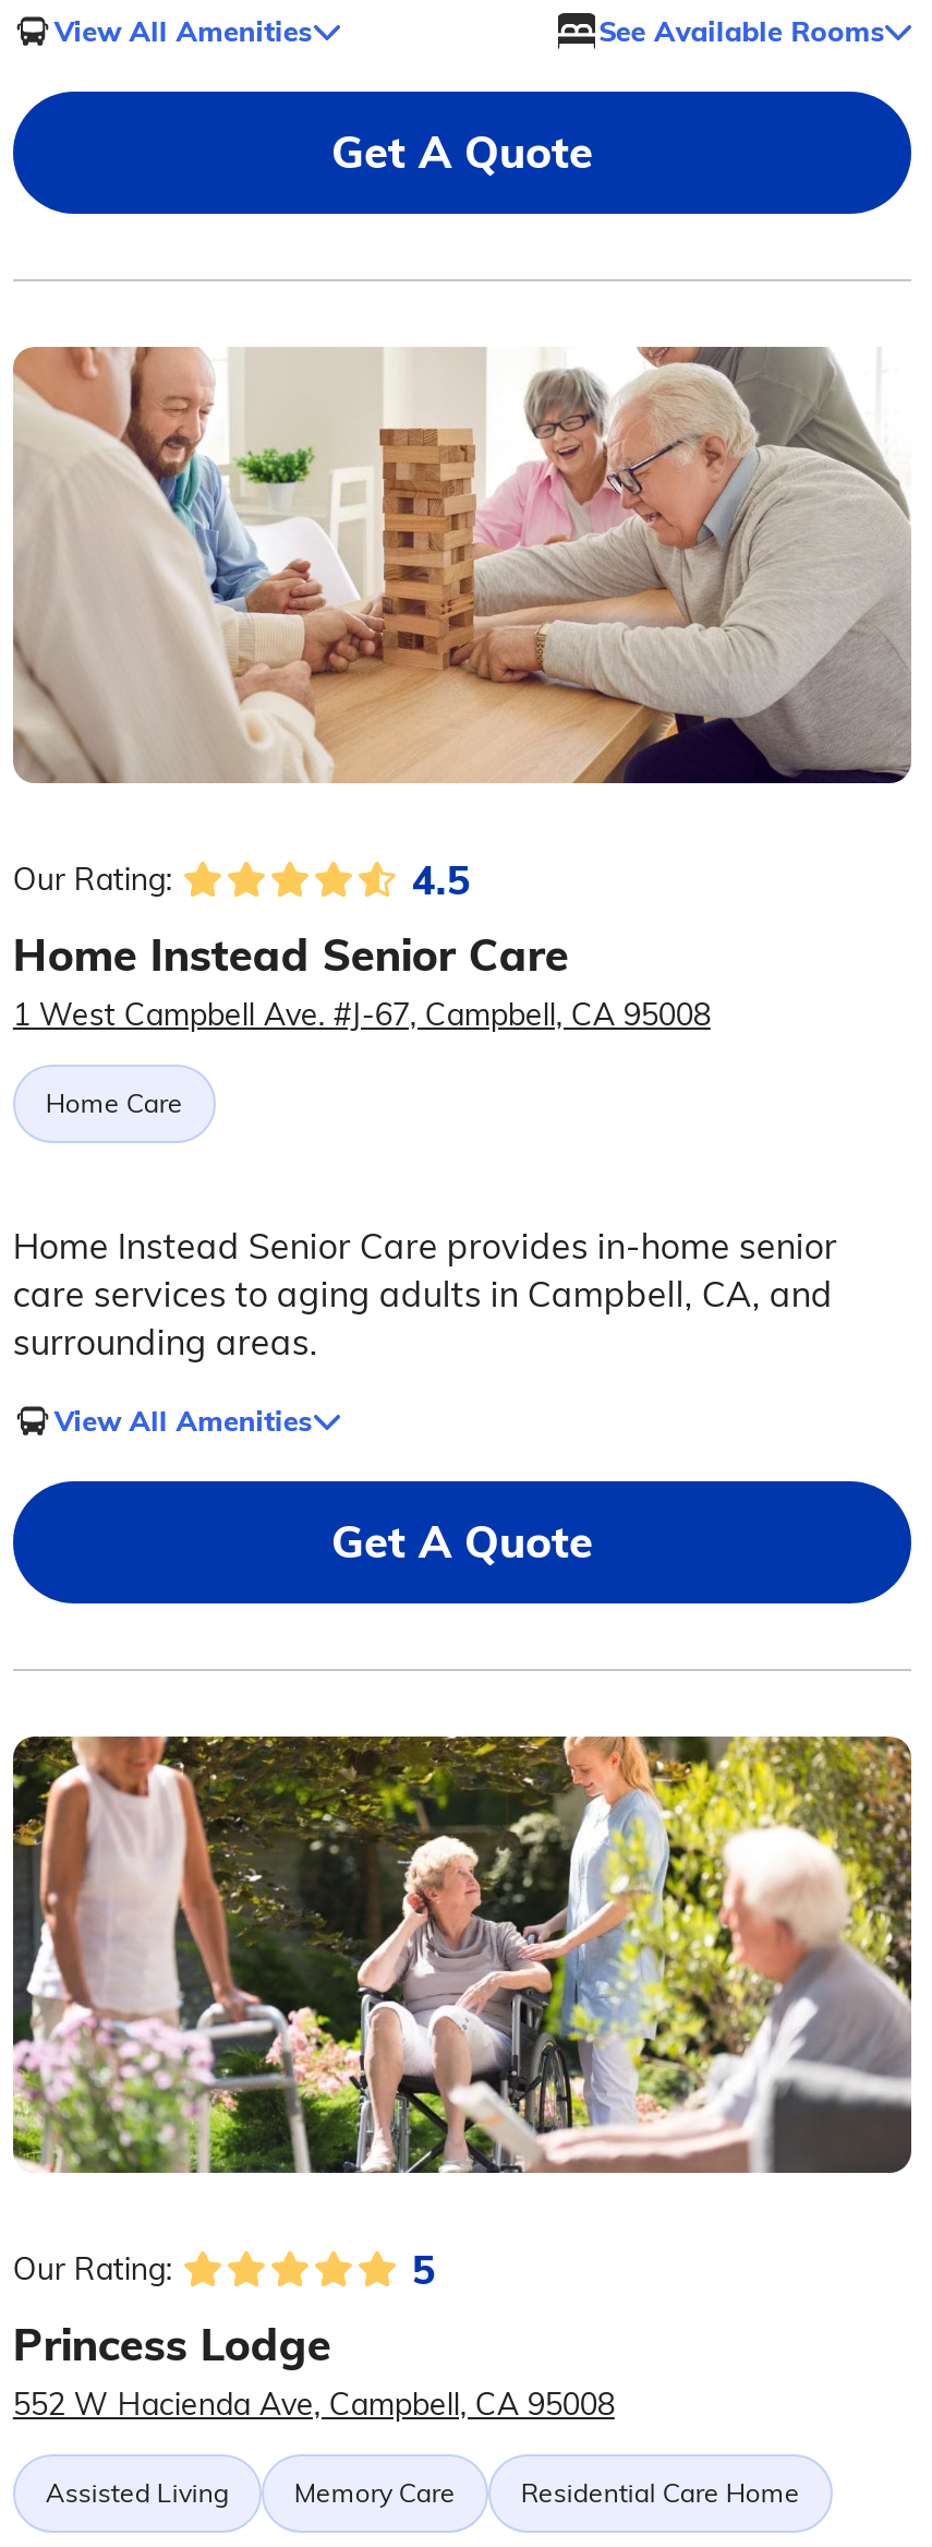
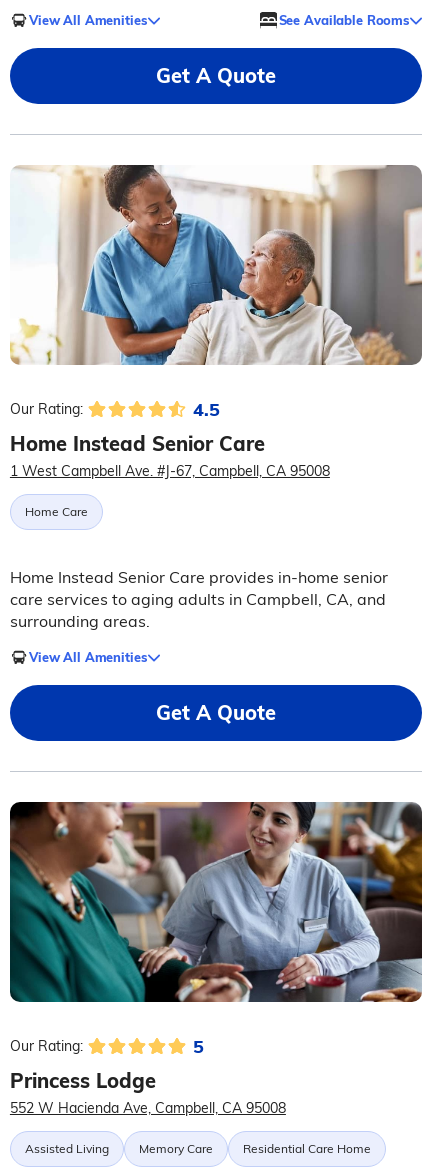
[11,345,911,785] [image] -> [10,164,423,366] [image]
[11,1734,913,2175] [image] -> [9,801,423,1003] [image]

